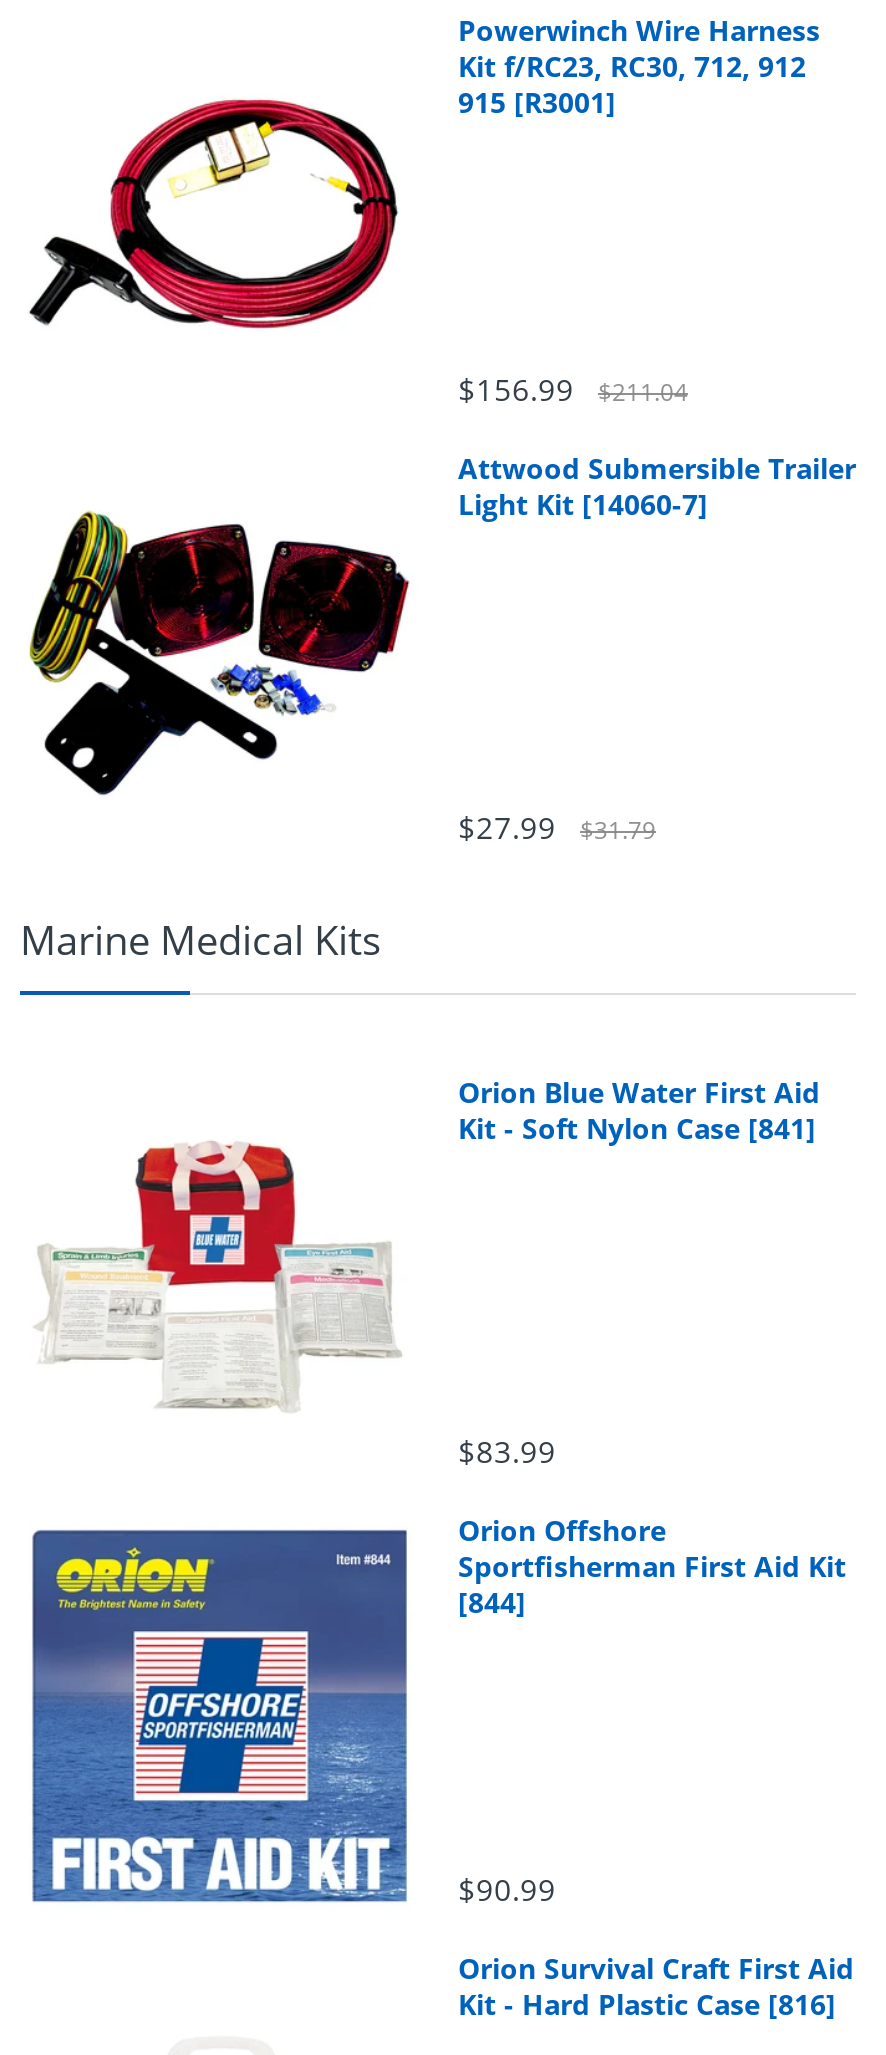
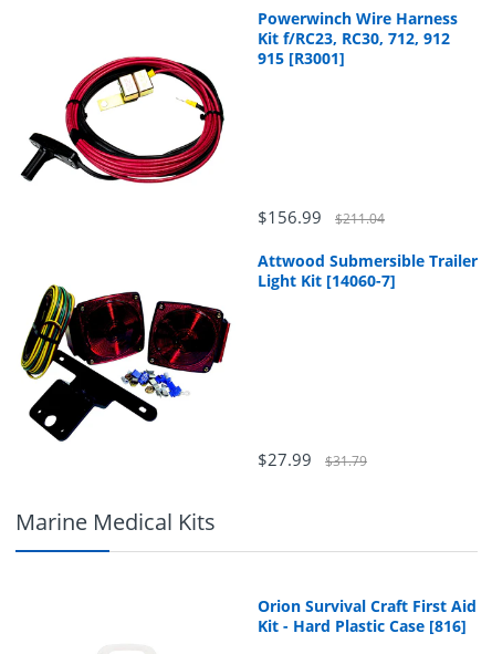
[36,1073,820,1411] [image] | Orion Blue Water First Aid | Kit - Soft Nylon Case [841] -> none
[30,1431,846,1903] [image] | $83.99 | Orion Offshore | Sportfisherman First Aid Kit | [844] -> none
[458,1869,556,1909] $90.99 -> none

